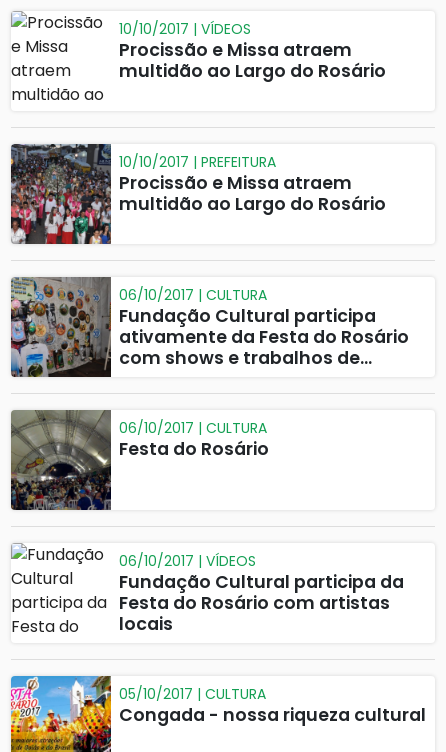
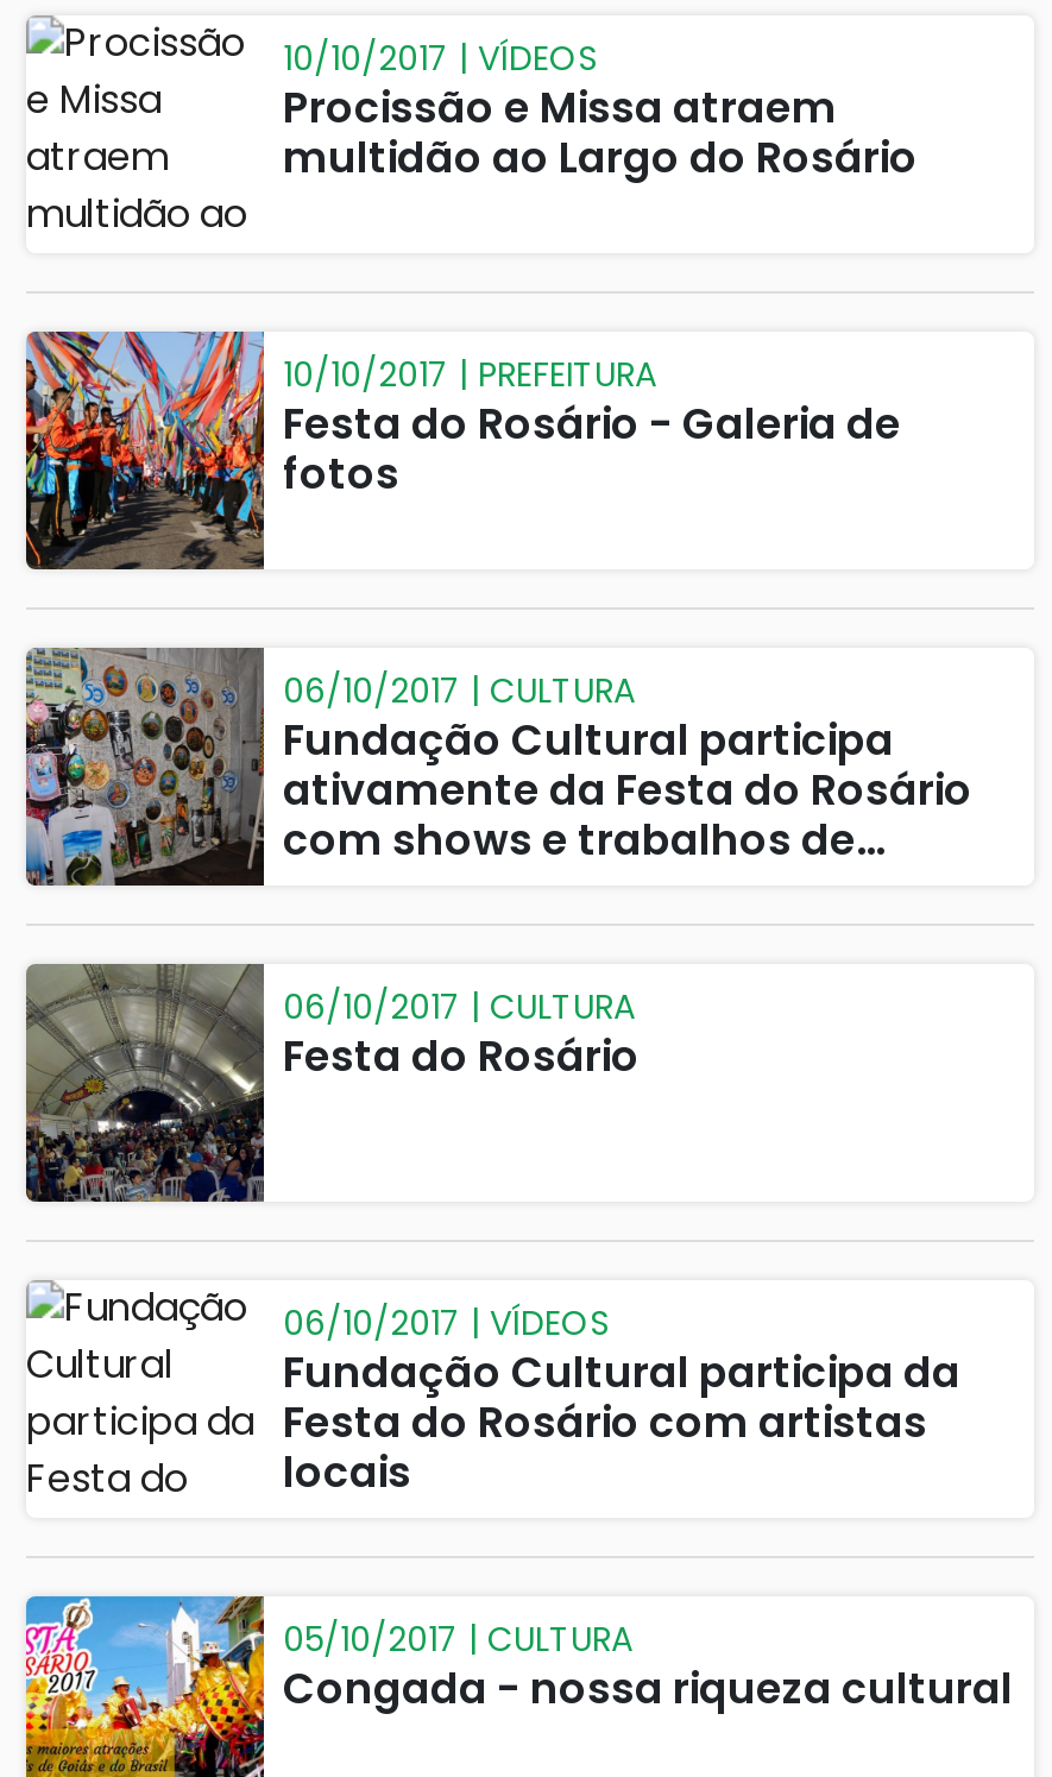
[10,143,386,245] [image] | Procissão e Missa atraem | multidão ao Largo do Rosário -> [24,329,901,572] [image] | Festa do Rosário - Galeria de | fotos

